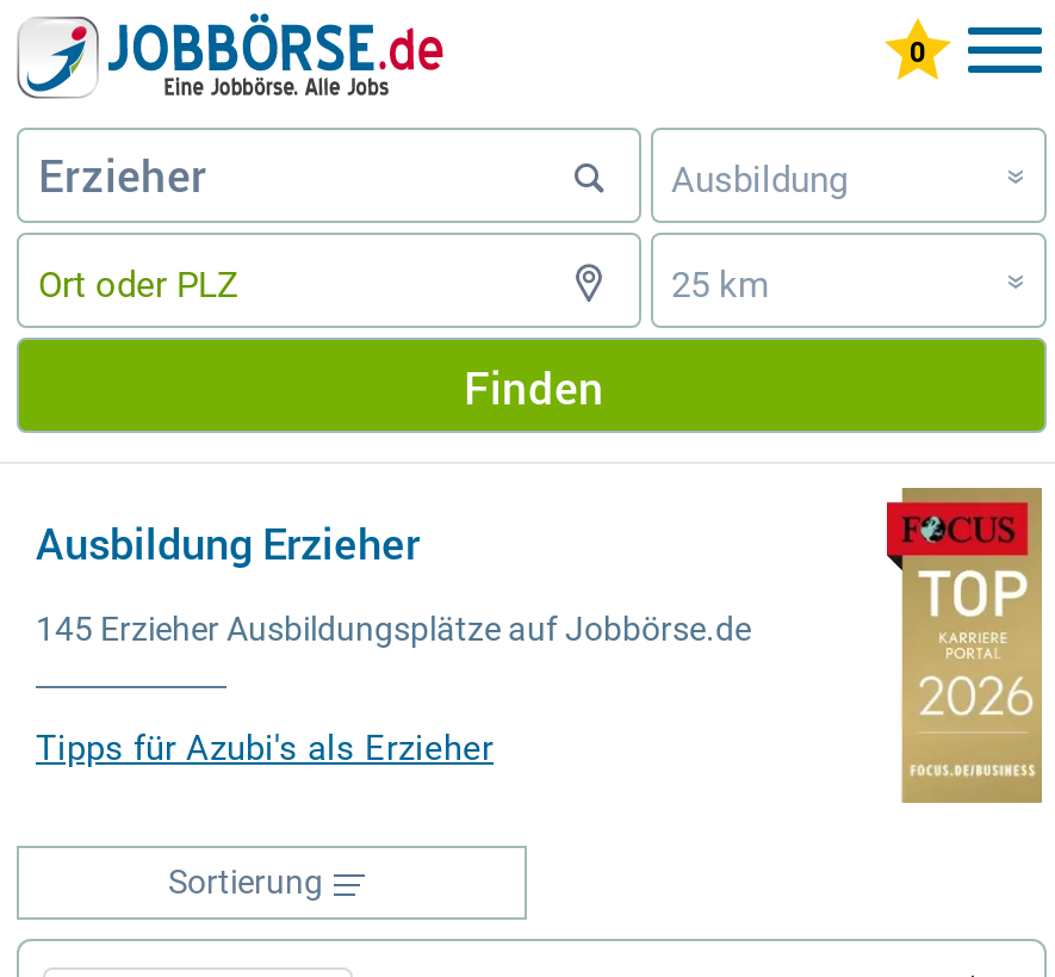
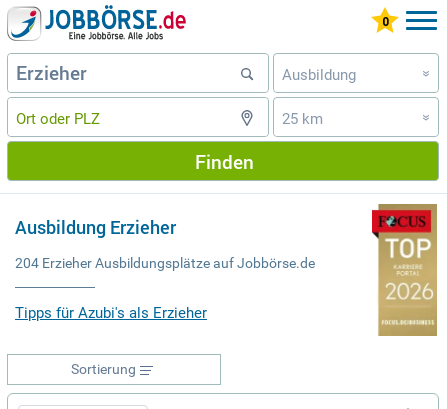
[36,610,751,648] 145 Erzieher Ausbildungsplätze auf Jobbörse.de -> [15,255,315,271] 204 Erzieher Ausbildungsplätze auf Jobbörse.de

